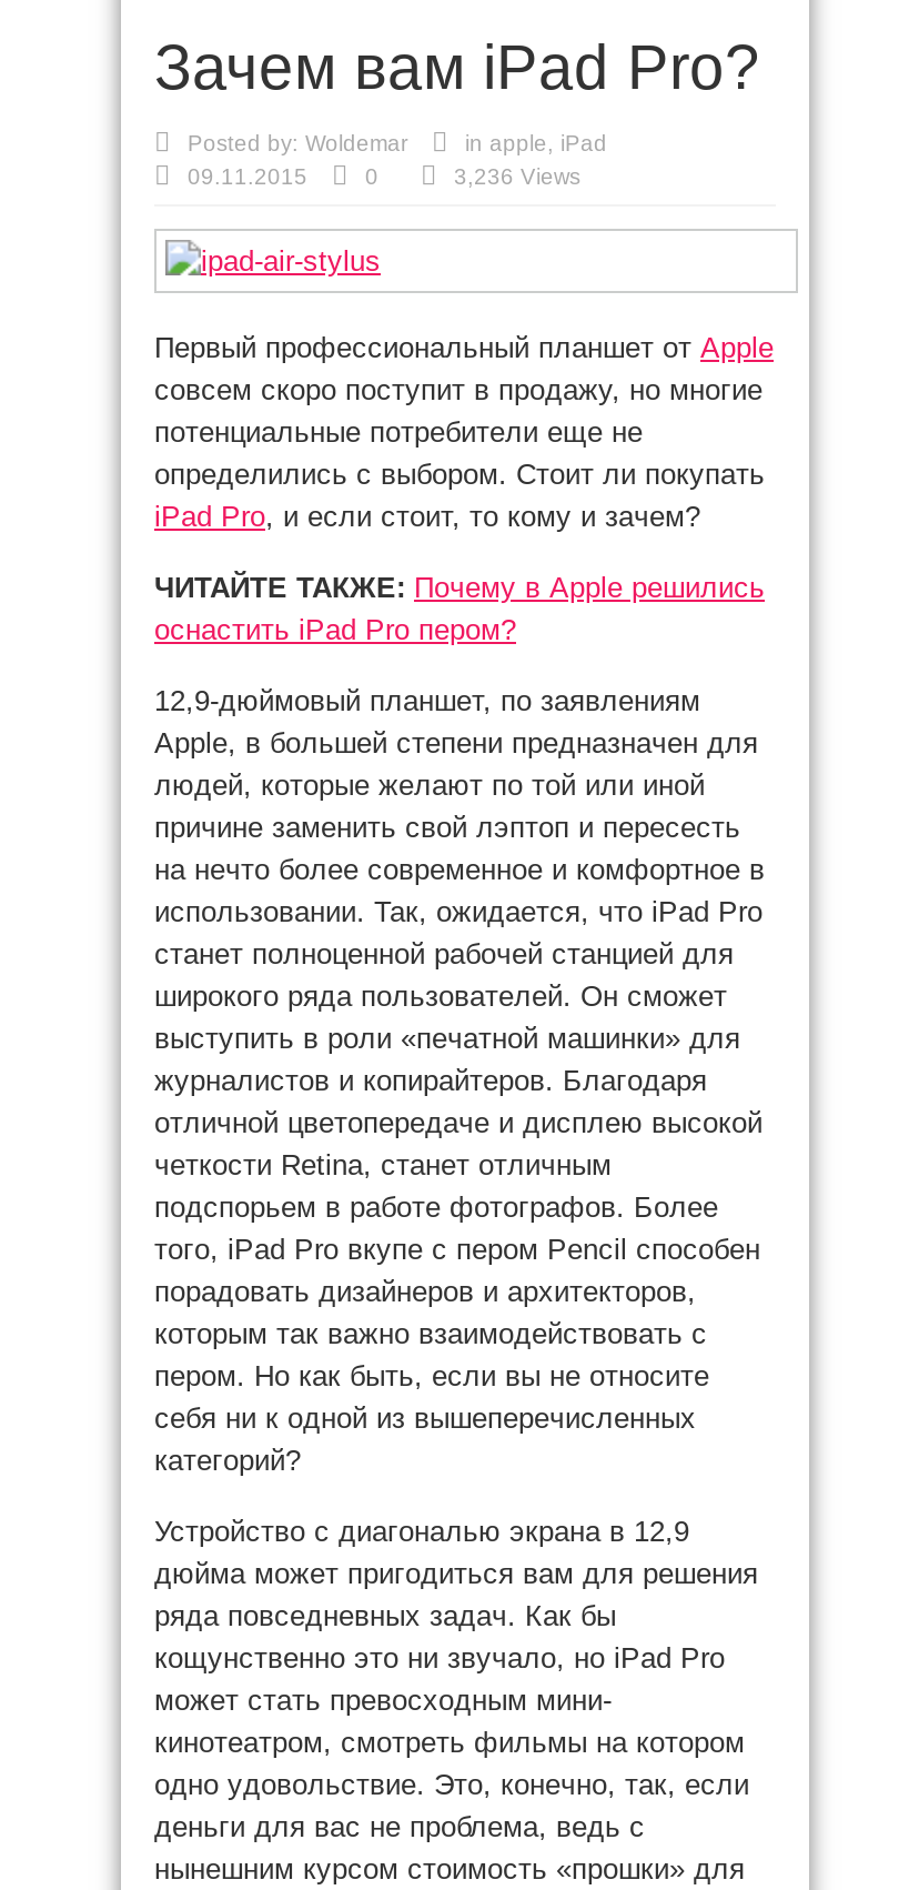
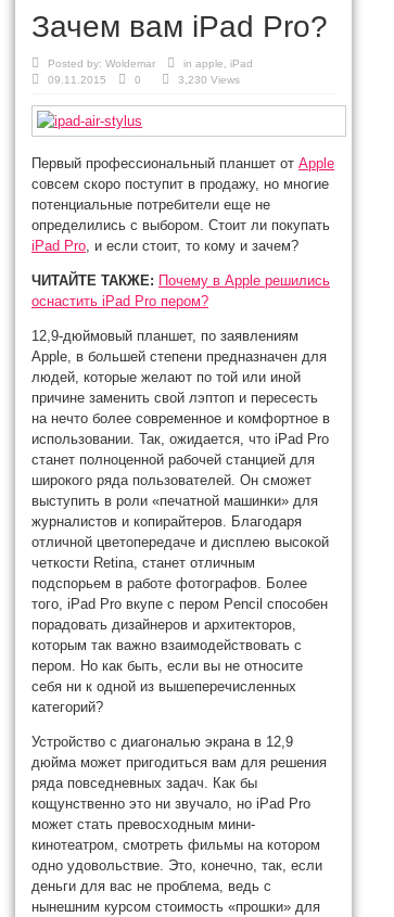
[454,164,580,189] 3,236 Views -> [178,74,240,86] 3,230 Views

